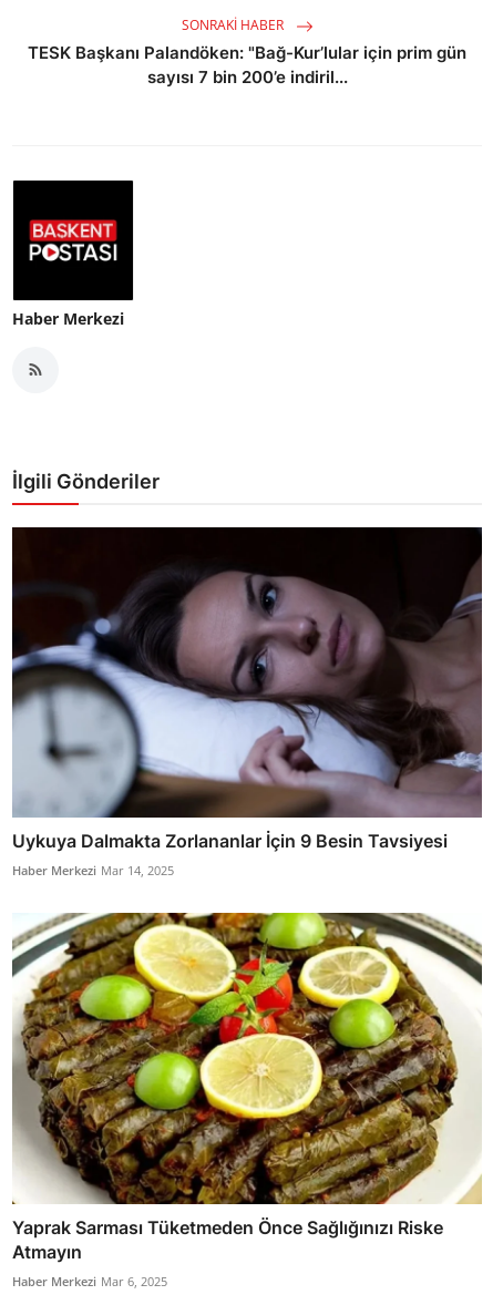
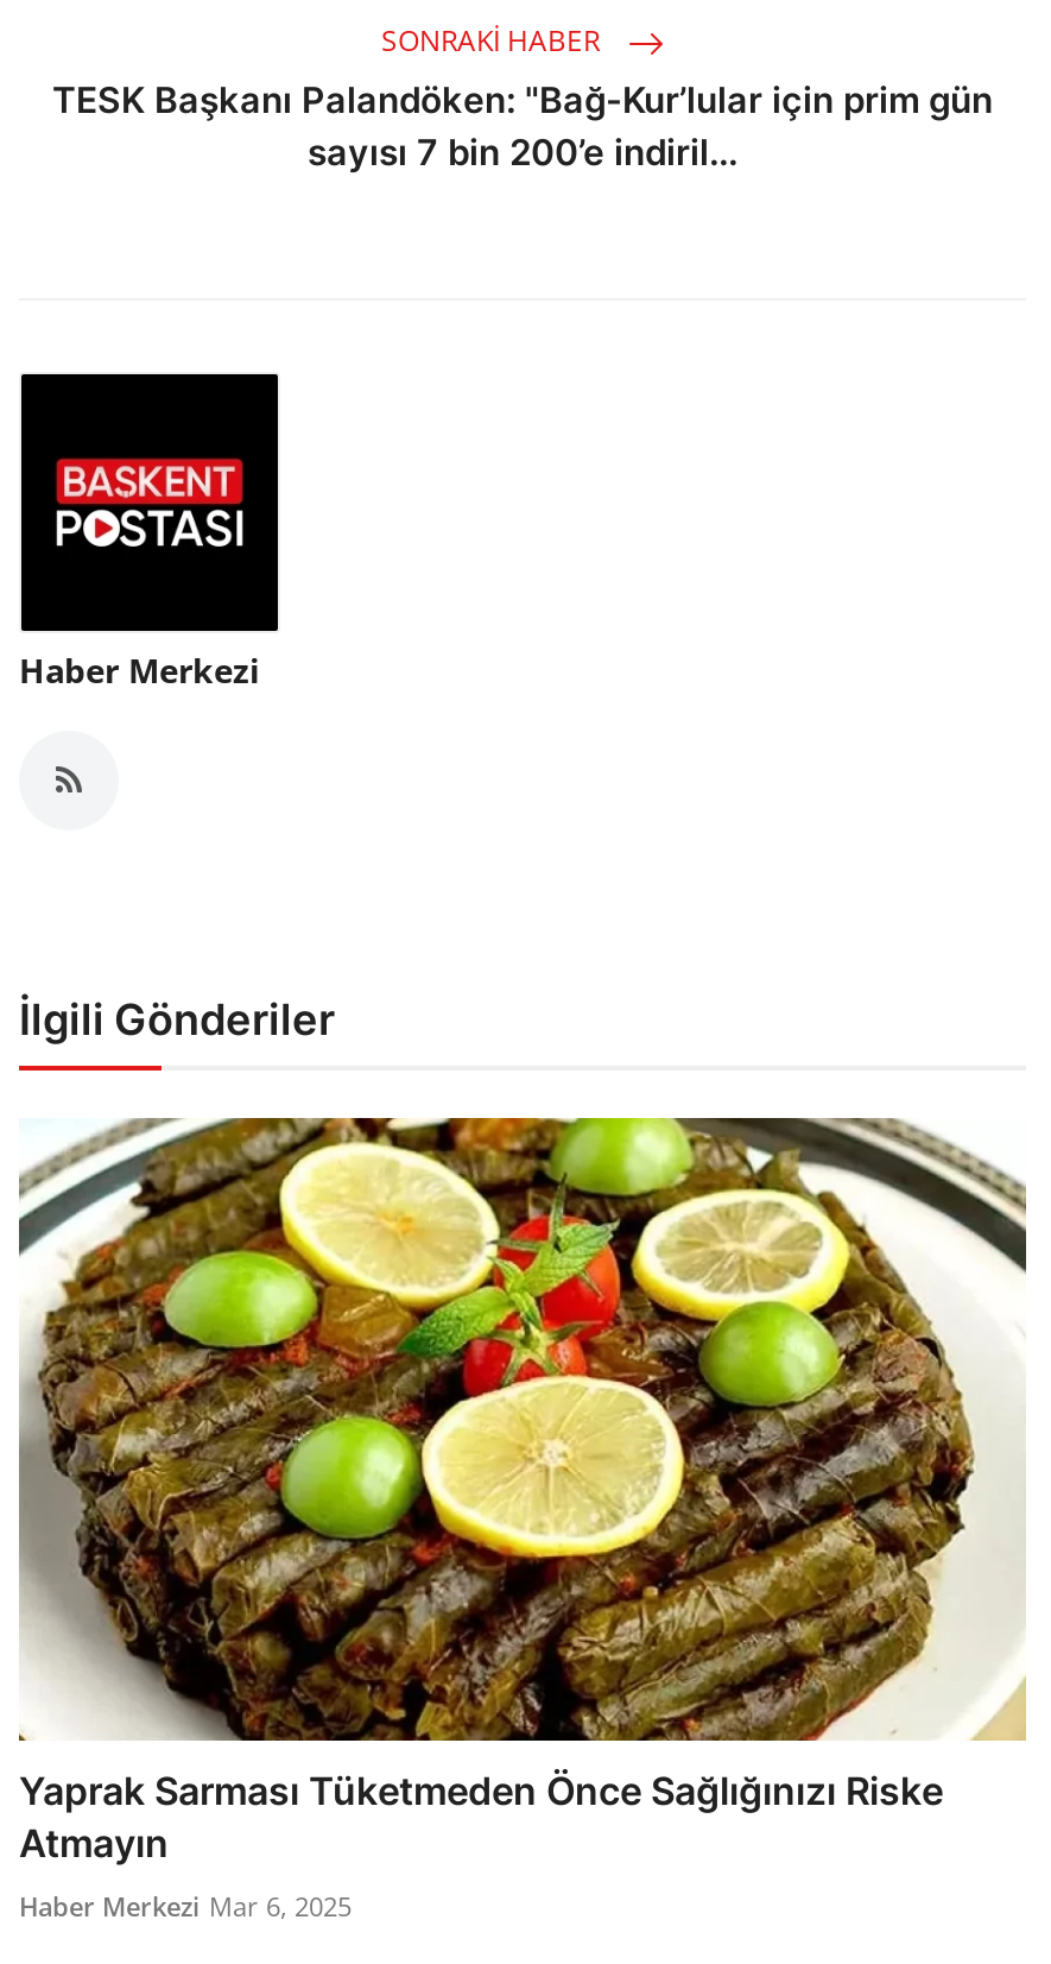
[11,526,483,879] [image] | Uykuya Dalmakta Zorlananlar İçin 9 Besin Tavsiyesi | Haber Merkezi Mar 14, 2025 -> none

